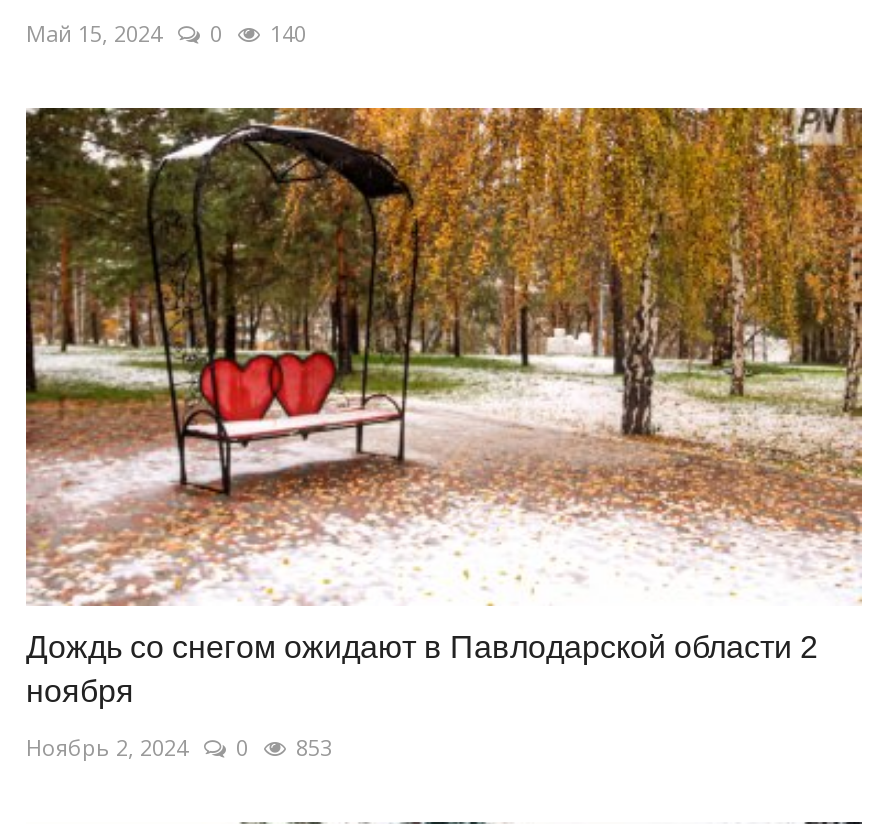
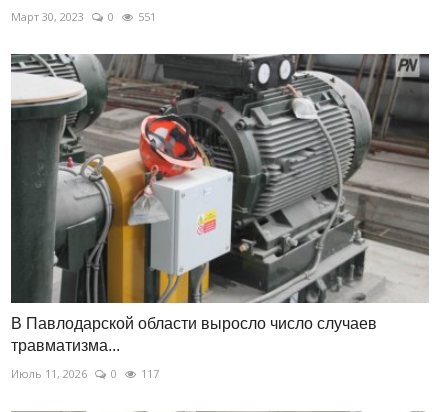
[26,19,162,49] Май 15, 2024 -> [11,9,84,24] Март 30, 2023
[270,19,306,49] 140 -> [138,9,156,24] 551
[24,106,864,708] [image] | Дождь со снегом ожидают в Павлодарской области 2 | ноября -> [10,53,430,354] [image] | В Павлодарской области выросло число случаев | травматизма...
[26,732,188,762] Ноябрь 2, 2024 -> [11,366,87,381] Июль 11, 2026
[296,732,332,762] 853 -> [141,366,159,381] 117

